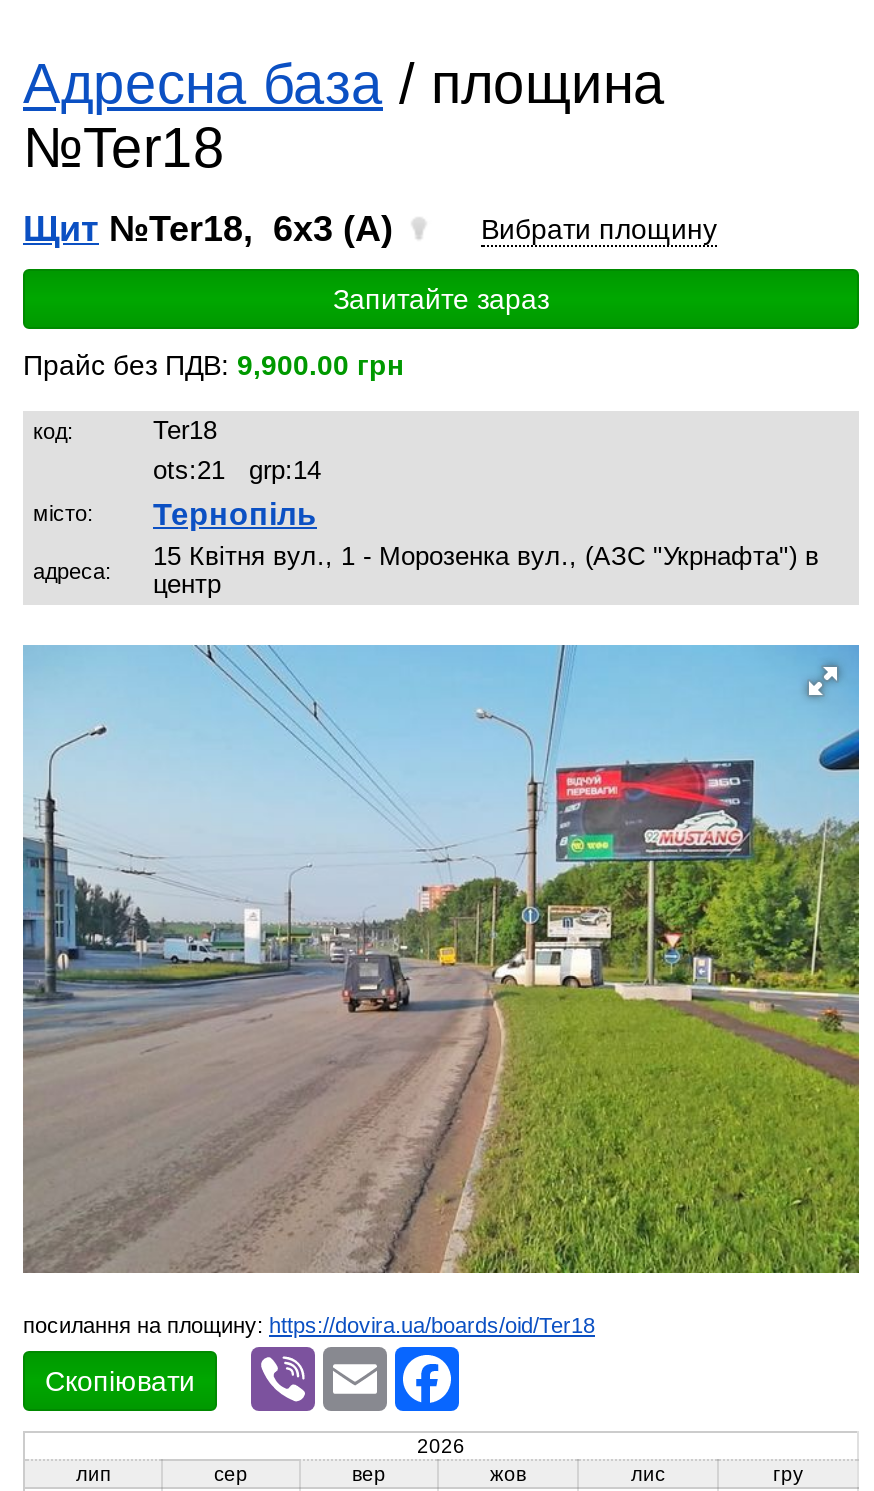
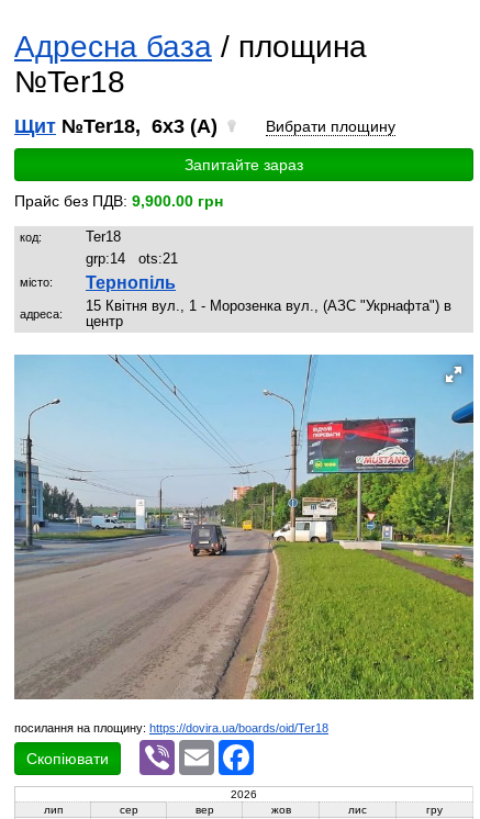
[153,455,337,485] ots:21 grp:14 -> [86,250,187,267] grp:14 ots:21

